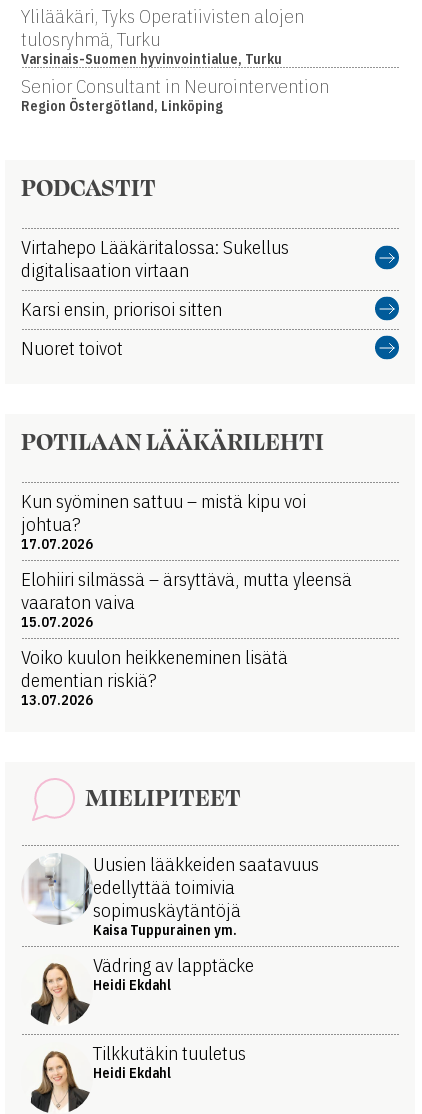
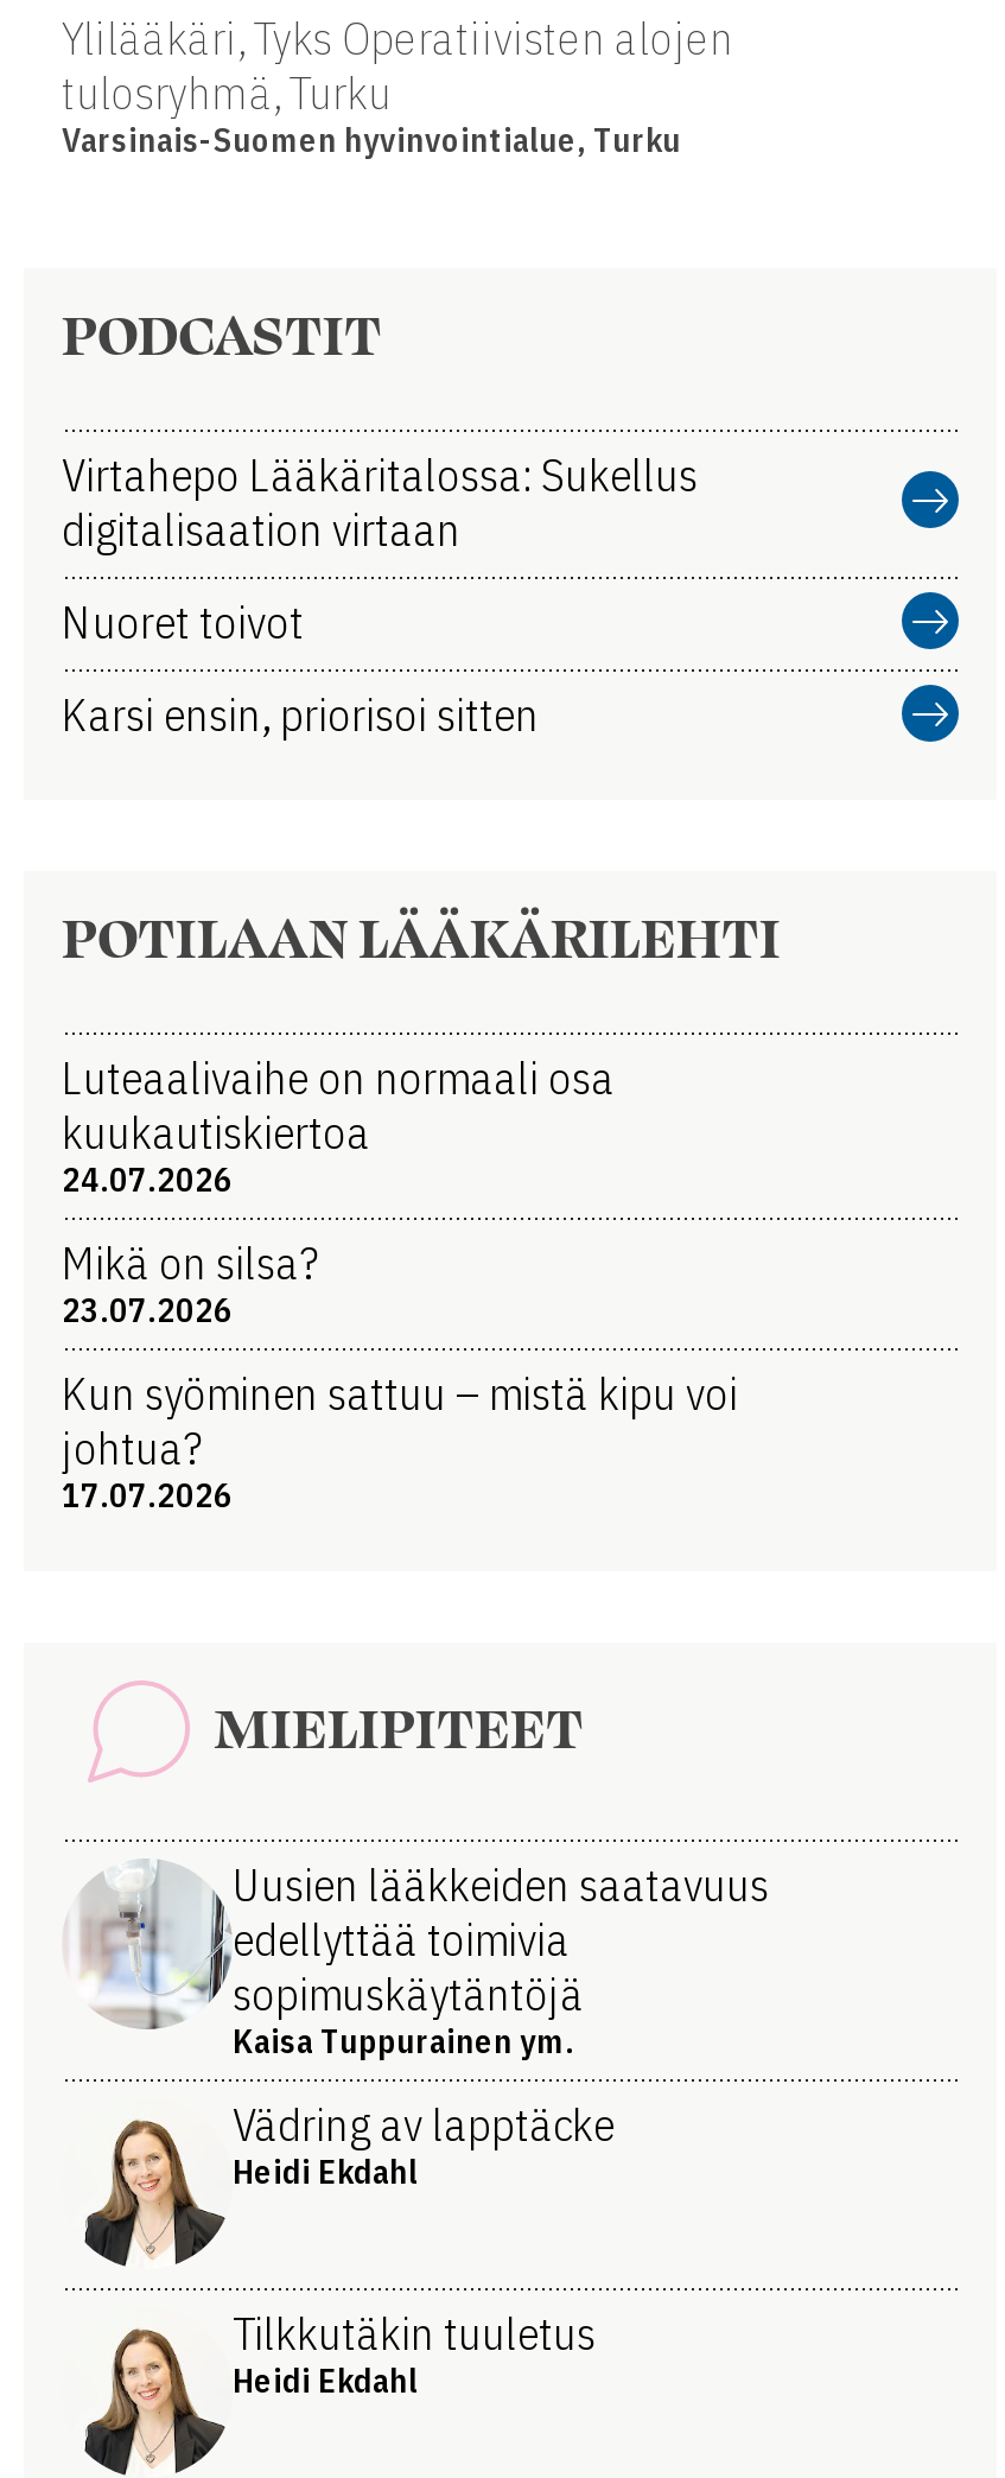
[21,74,329,115] Senior Consultant in Neurointervention | Region Östergötland, Linköping -> none
moved [21,336,123,360] -> [62,595,304,652]: Nuoret toivot
none -> [62,1050,615,1333] Luteaalivaihe on normaali osa | kuukautiskiertoa | 24.07.2026 | Mikä on silsa? | 23.07.2026
moved [21,489,306,553] -> [62,1366,738,1518]: Kun syöminen sattuu – mistä kipu voi | johtua? | 17.07.2026
[21,567,352,709] Elohiiri silmässä – ärsyttävä, mutta yleensä | vaaraton vaiva | 15.07.2026 | Voiko kuulon heikkeneminen lisätä | dementian riskiä? | 13.07.2026 -> none

